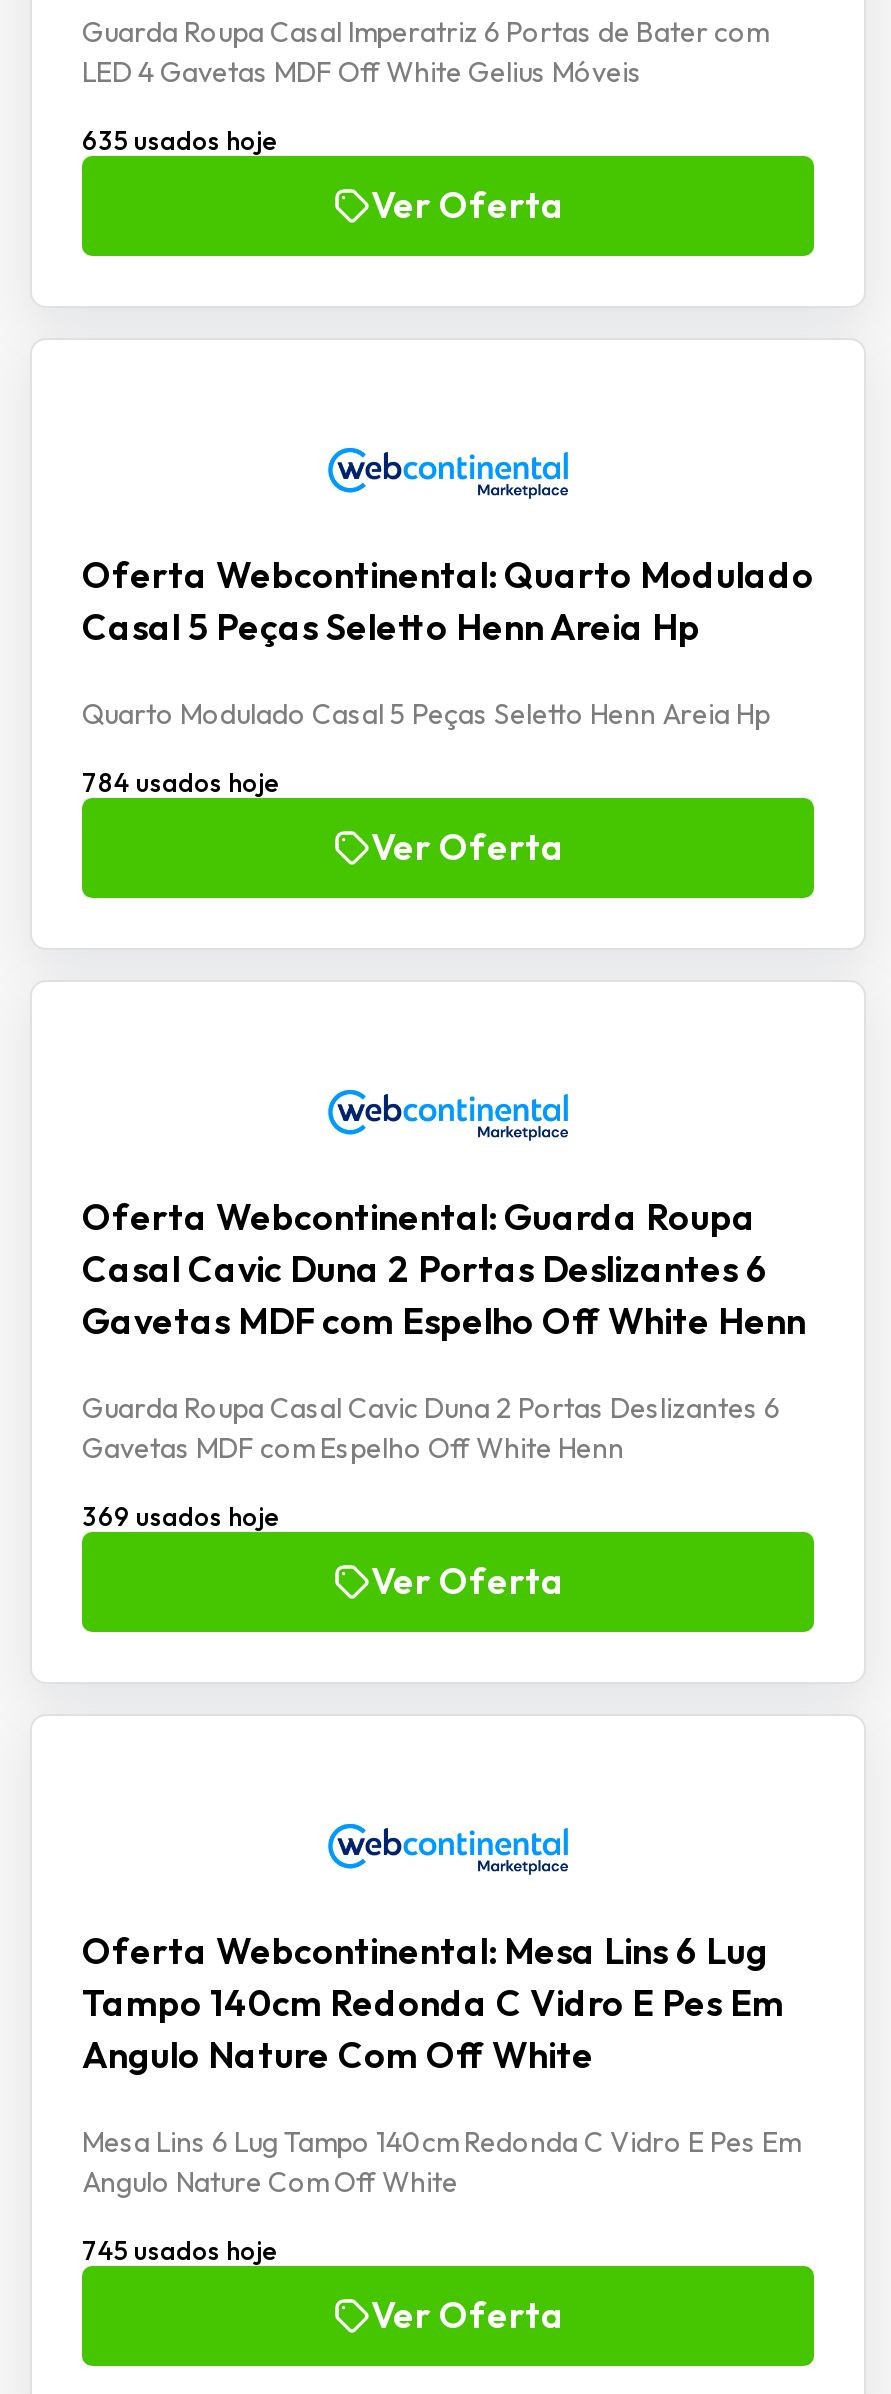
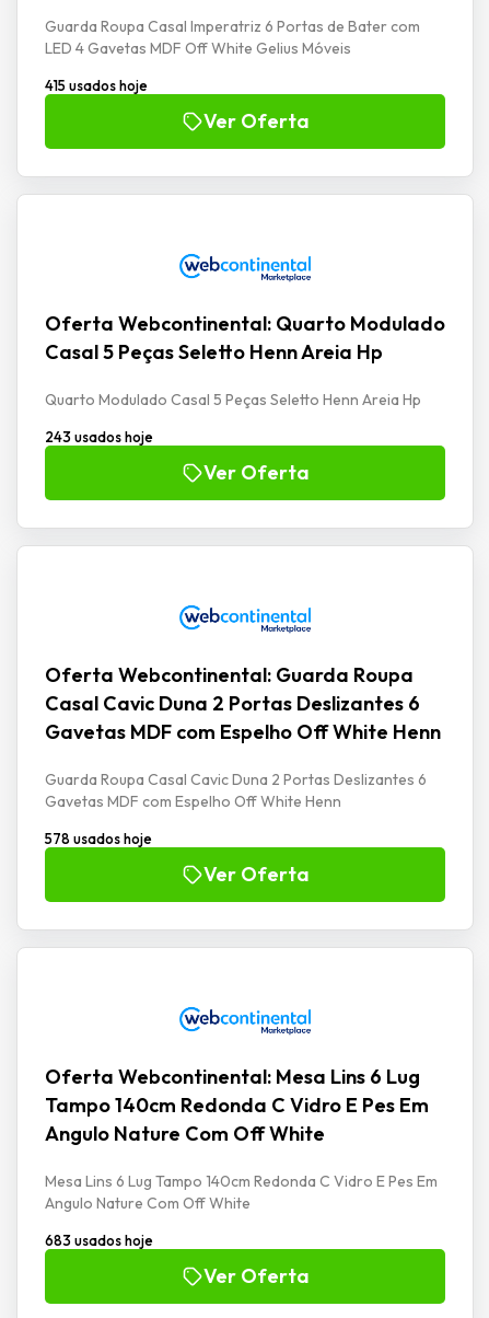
[82,123,278,155] 635 usados hoje -> [45,76,148,94] 415 usados hoje
[82,765,280,797] 784 usados hoje -> [45,427,153,445] 243 usados hoje
[82,1499,280,1531] 369 usados hoje -> [45,829,152,847] 578 usados hoje
[82,2233,278,2265] 745 usados hoje -> [45,1231,153,1248] 683 usados hoje

